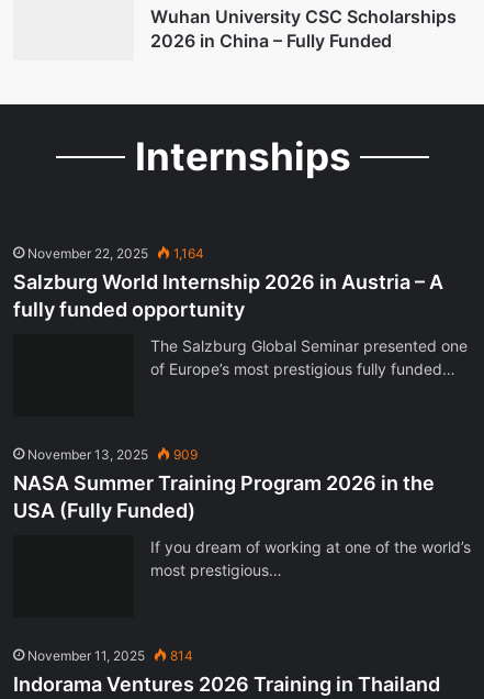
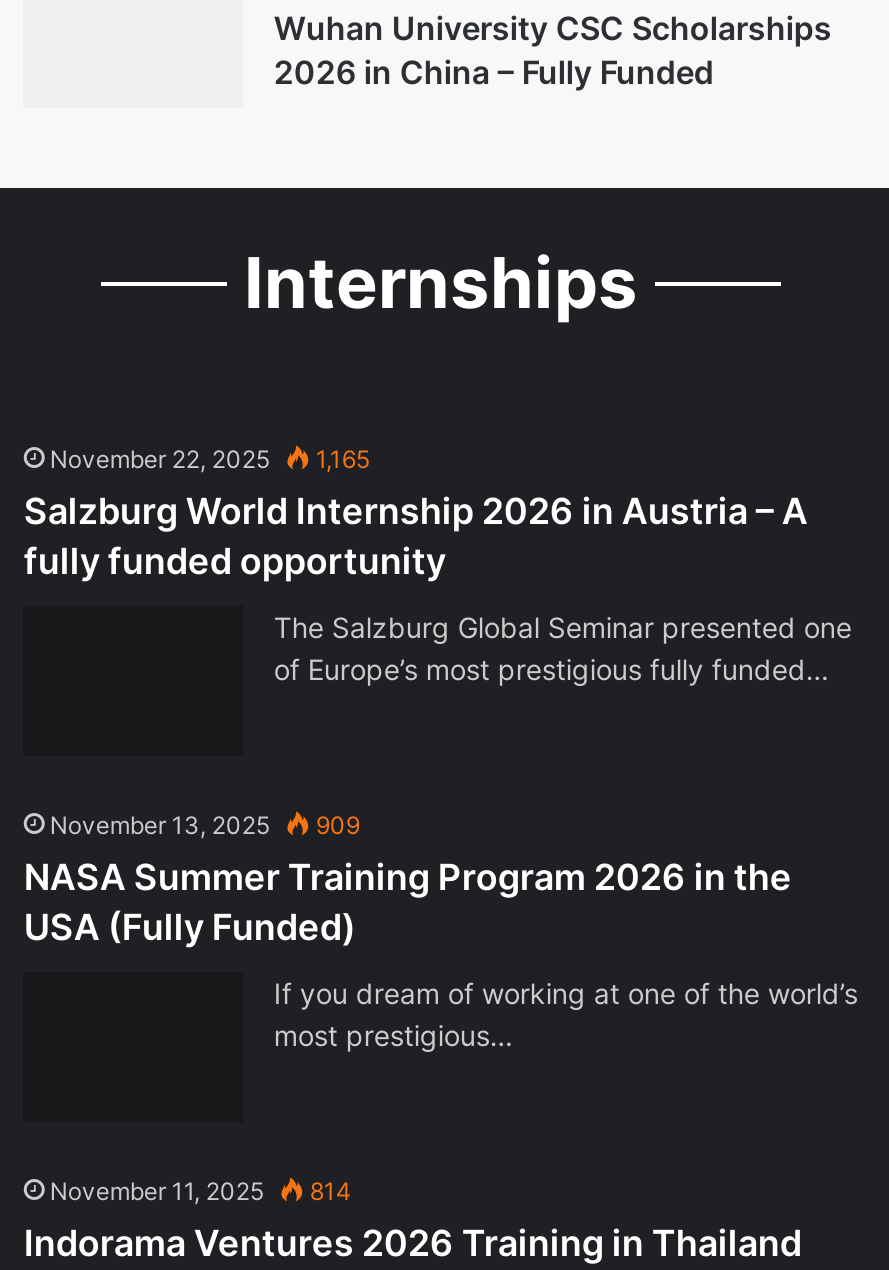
[28,246,204,262] November 22, 2025 1,164 -> [50,445,370,475] November 22, 2025 1,165

